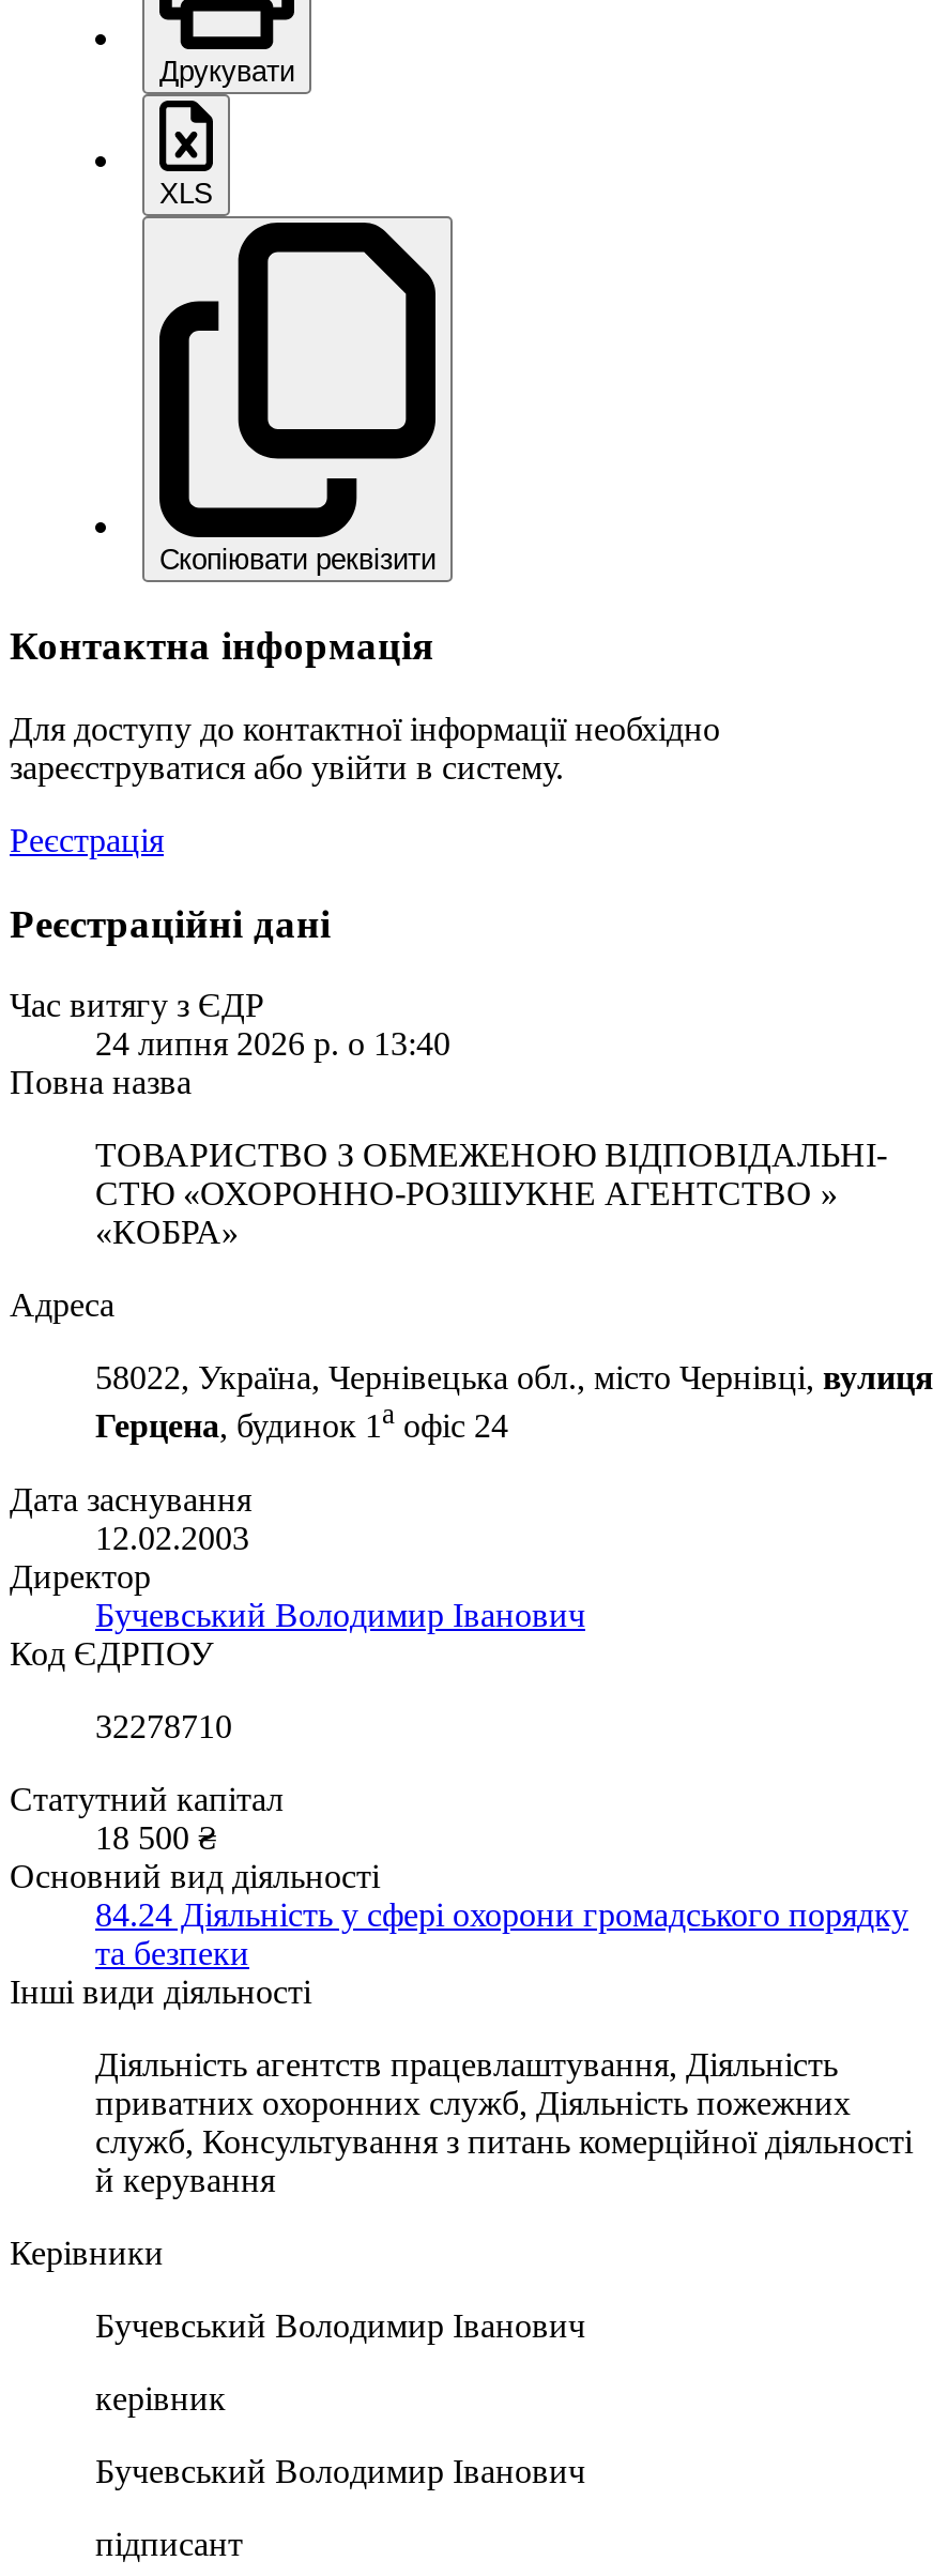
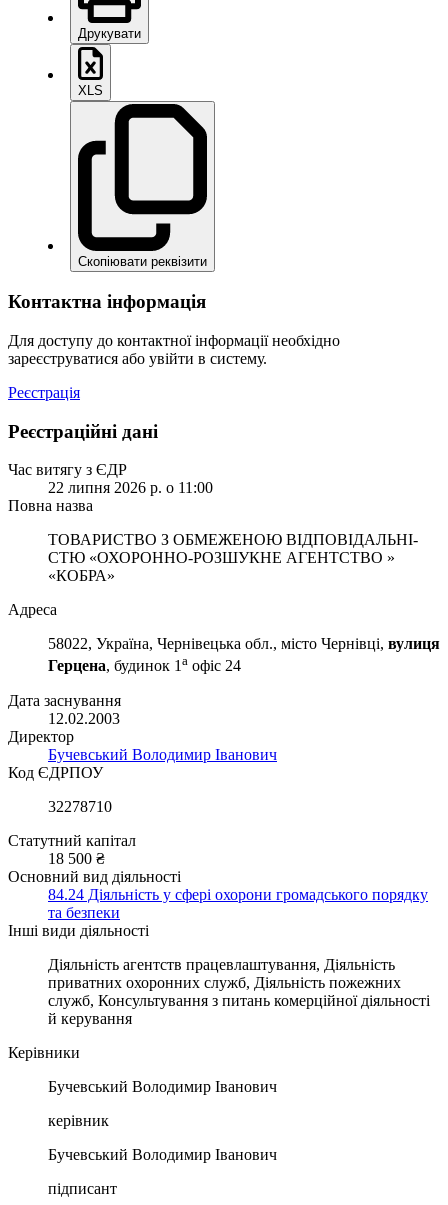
[95,1026,450,1062] 24 липня 2026 р. о 13:40 -> [48,479,213,496] 22 липня 2026 р. о 11:00

